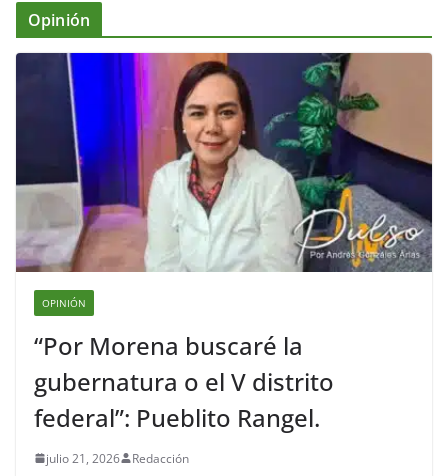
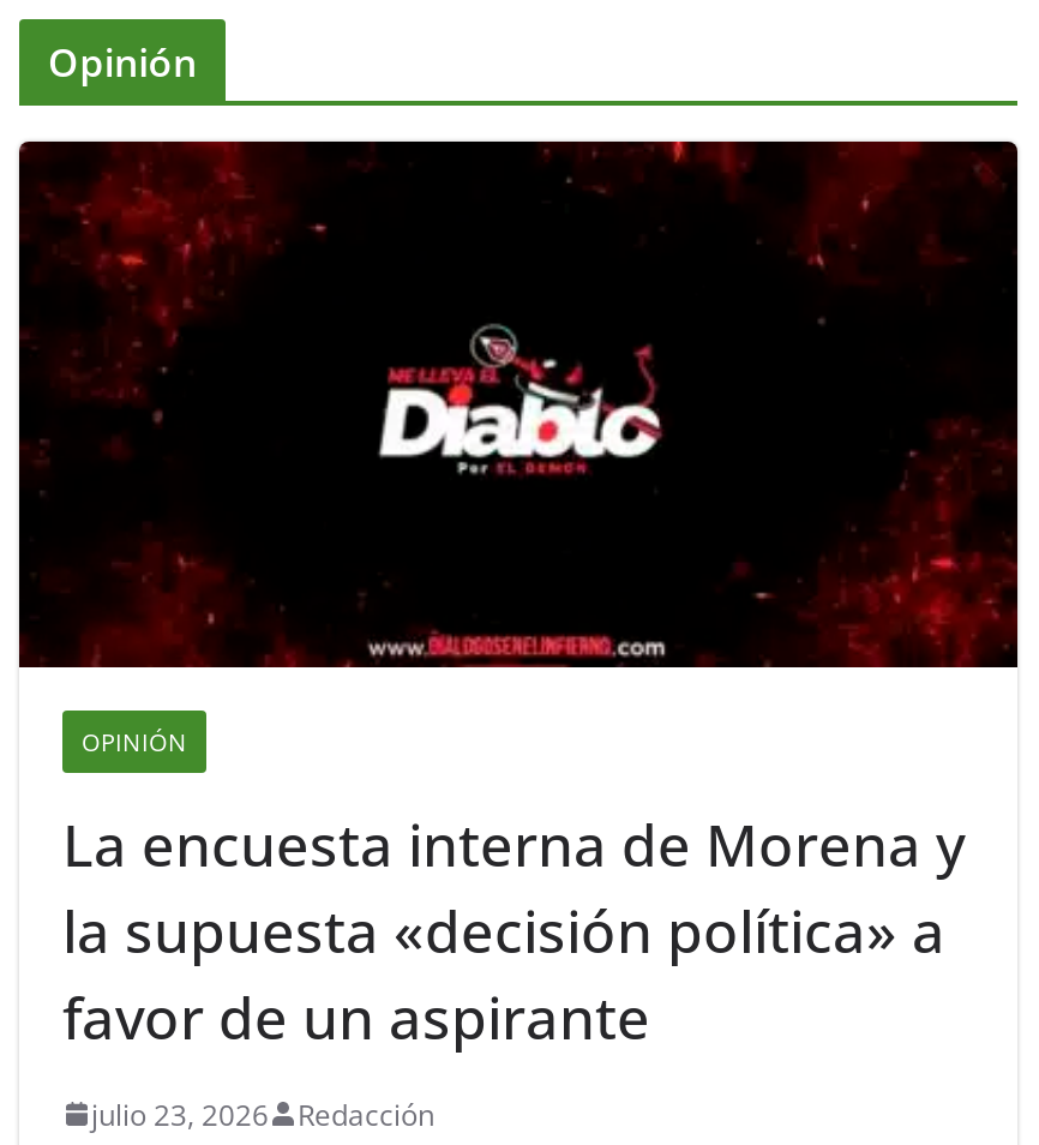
[15,52,433,273] [image] -> [17,138,1020,671] [image]
[34,329,334,434] “Por Morena buscaré la | gubernatura o el V distrito | federal”: Pueblito Rangel. -> [62,803,965,1055] La encuesta interna de Morena y | la supuesta «decisión política» a | favor de un aspirante
[46,450,189,467] julio 21, 2026 Redacción -> [91,1093,434,1134] julio 23, 2026 Redacción

